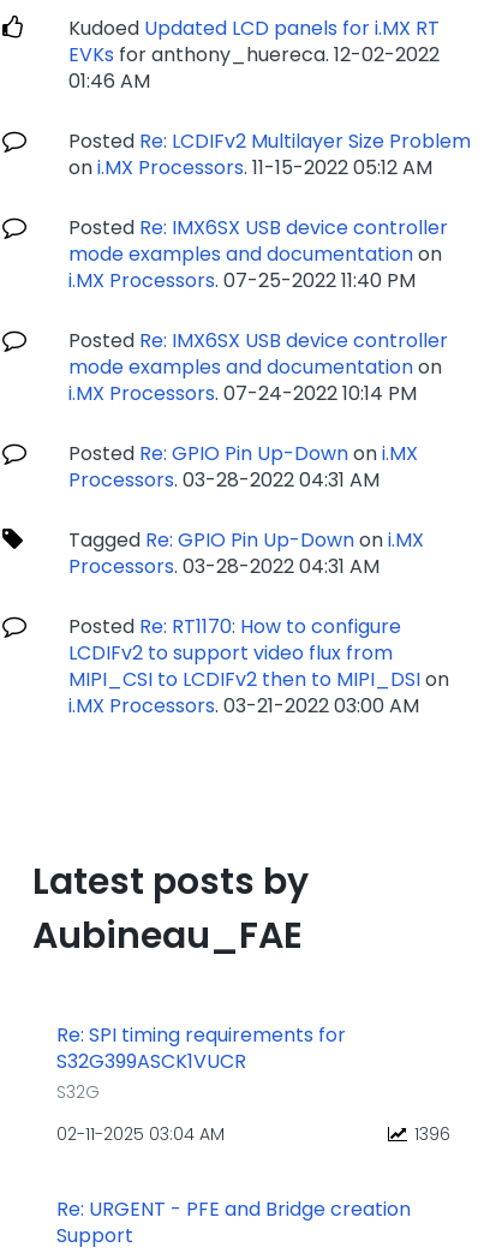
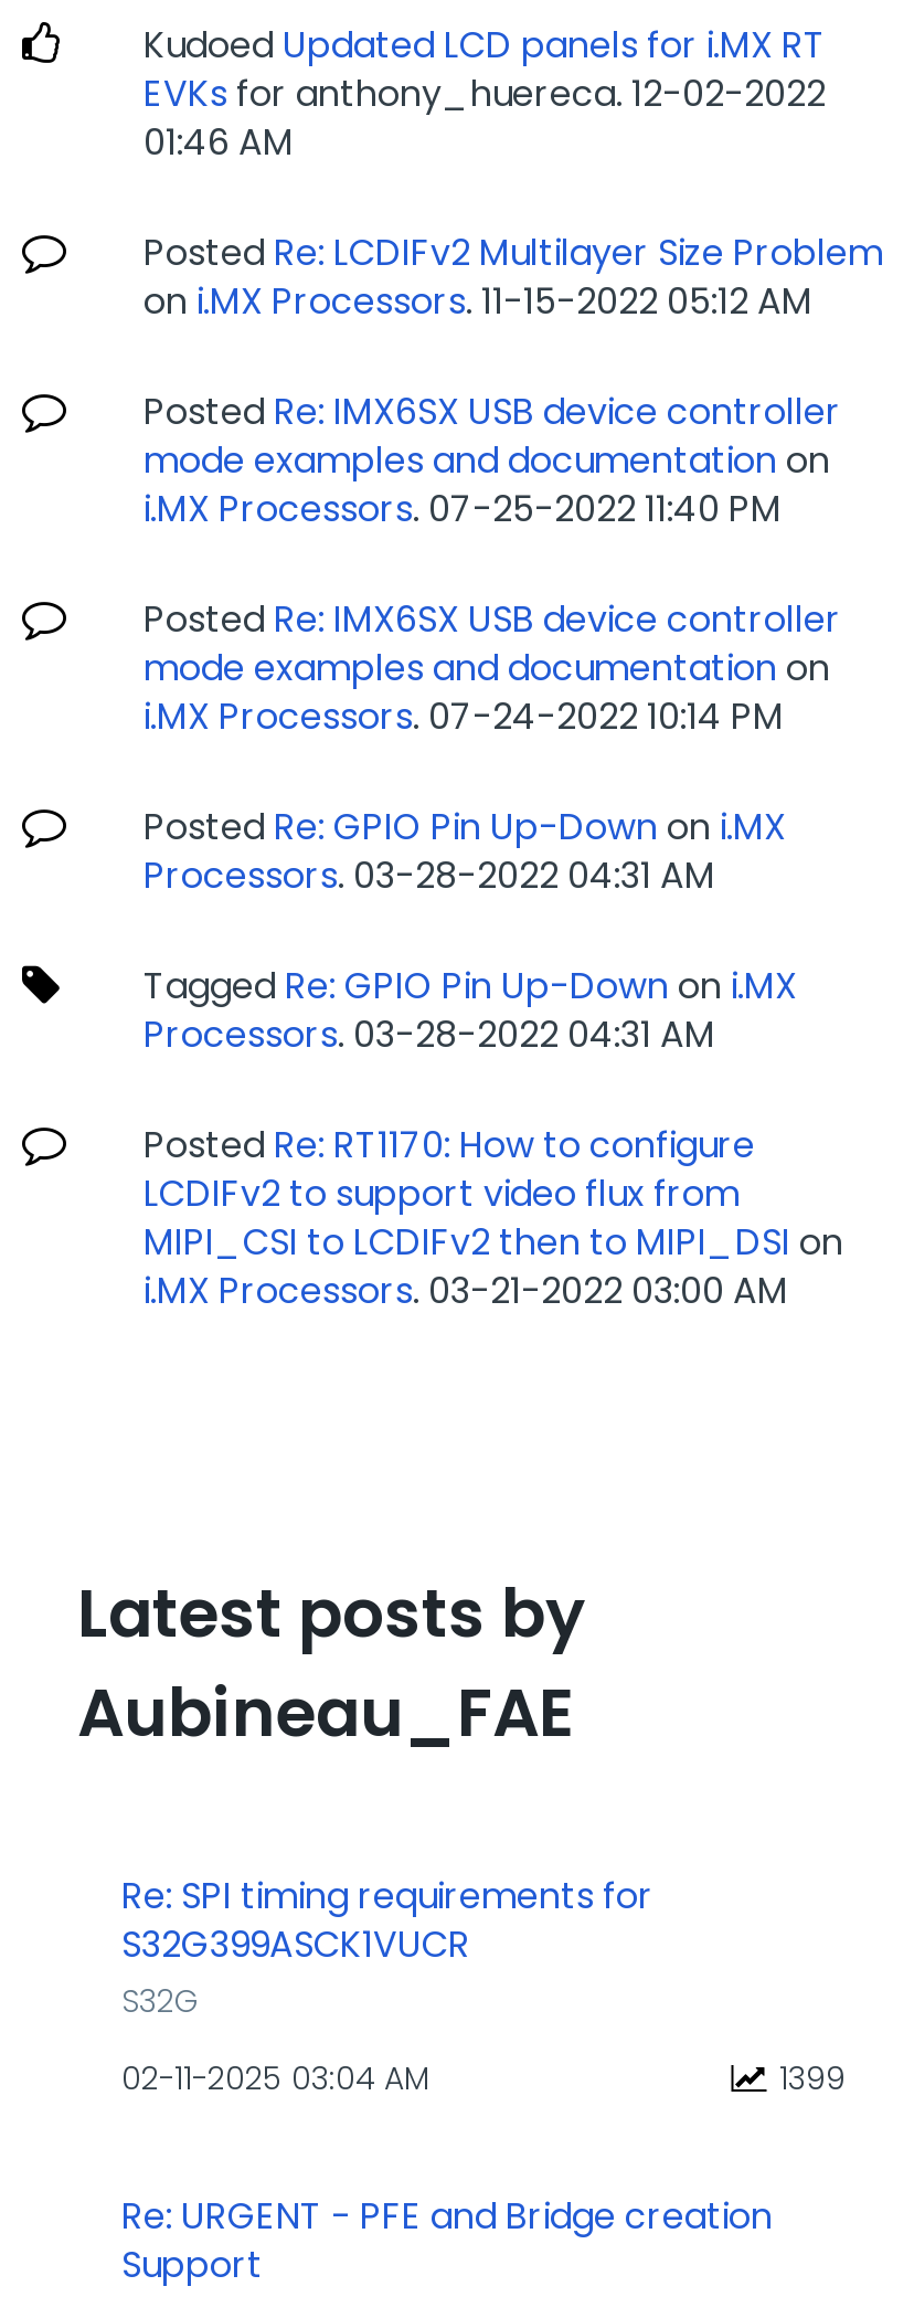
[410,1123,450,1147] 1396 -> [770,2057,846,2101] 1399

